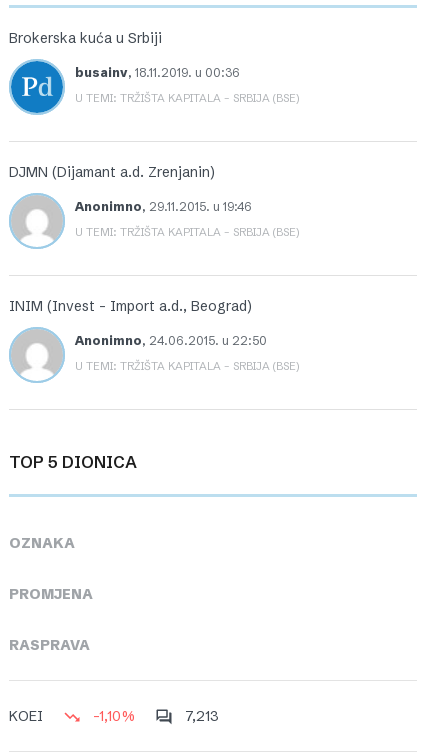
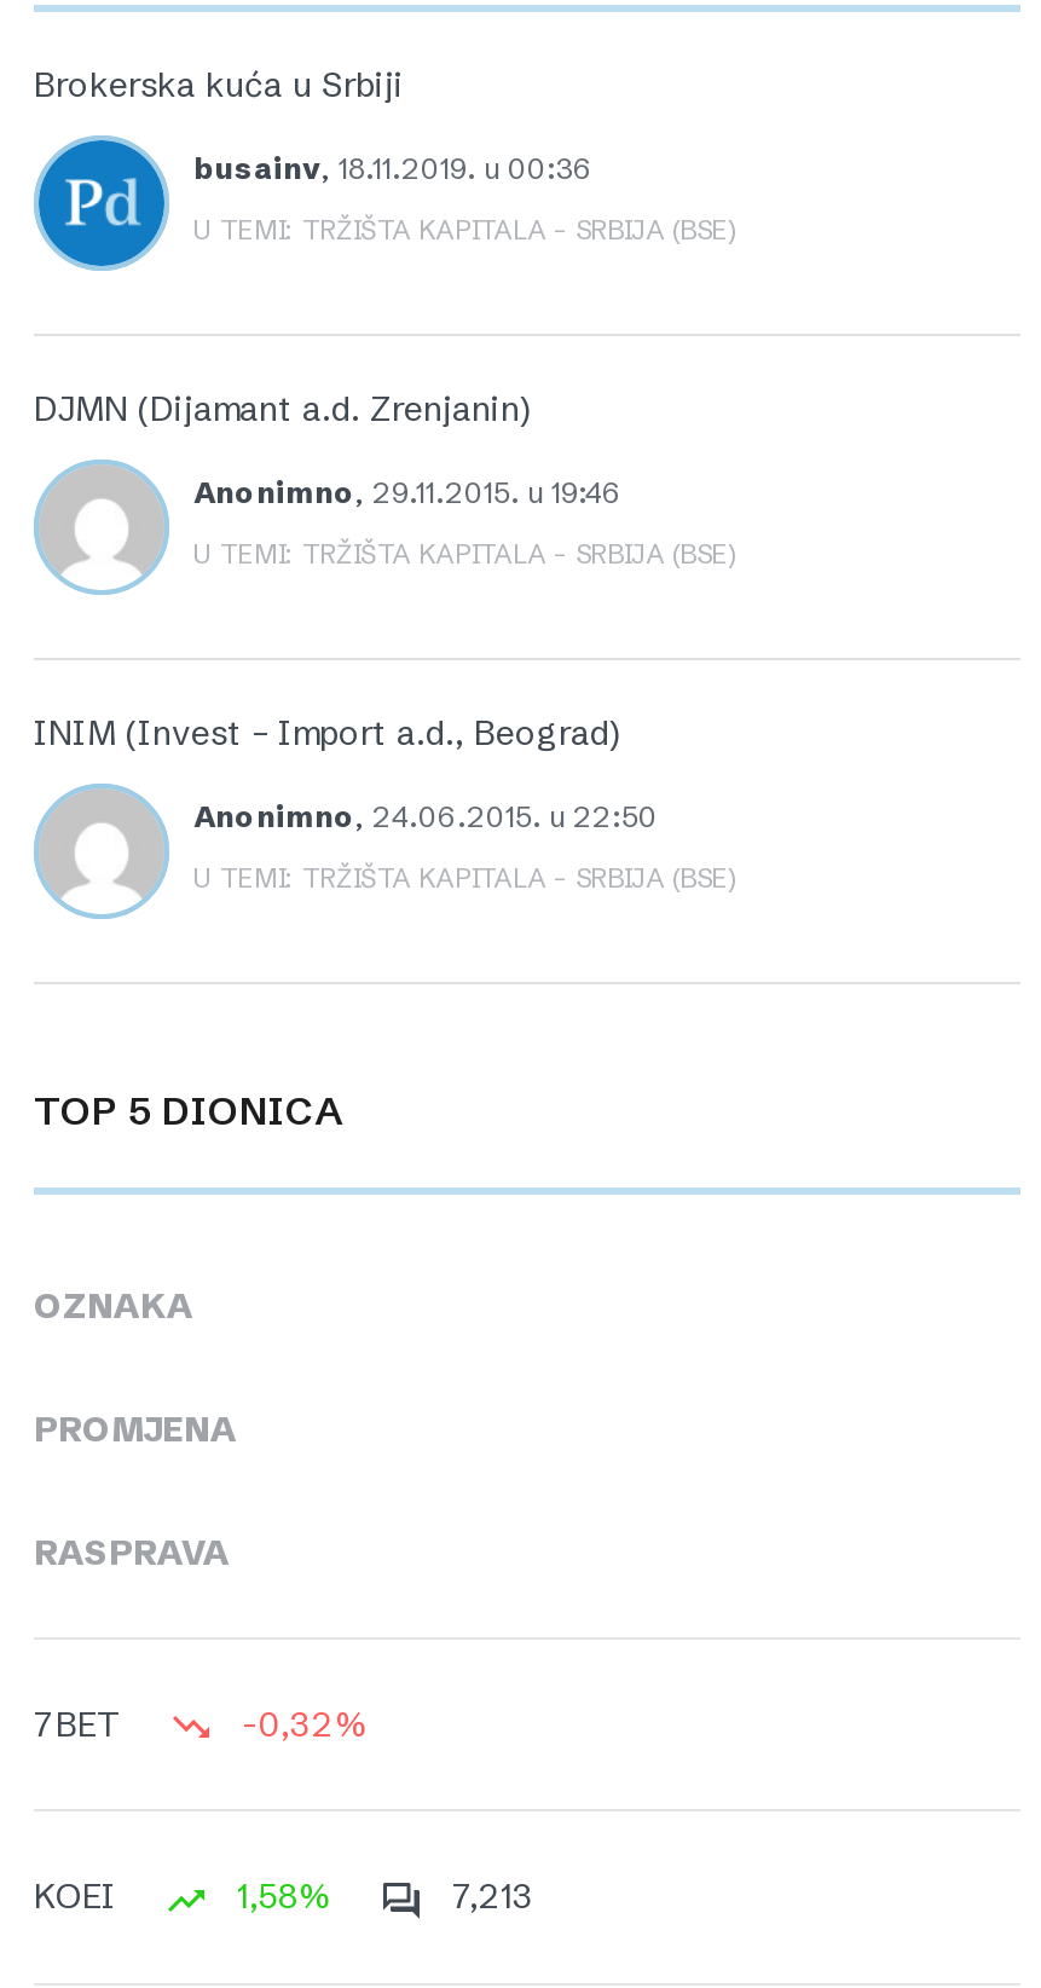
none -> [34,1703,368,1747] 7BET | -0,32%
[89,707,135,725] -1,10% -> [227,1875,331,1919] 1,58%

